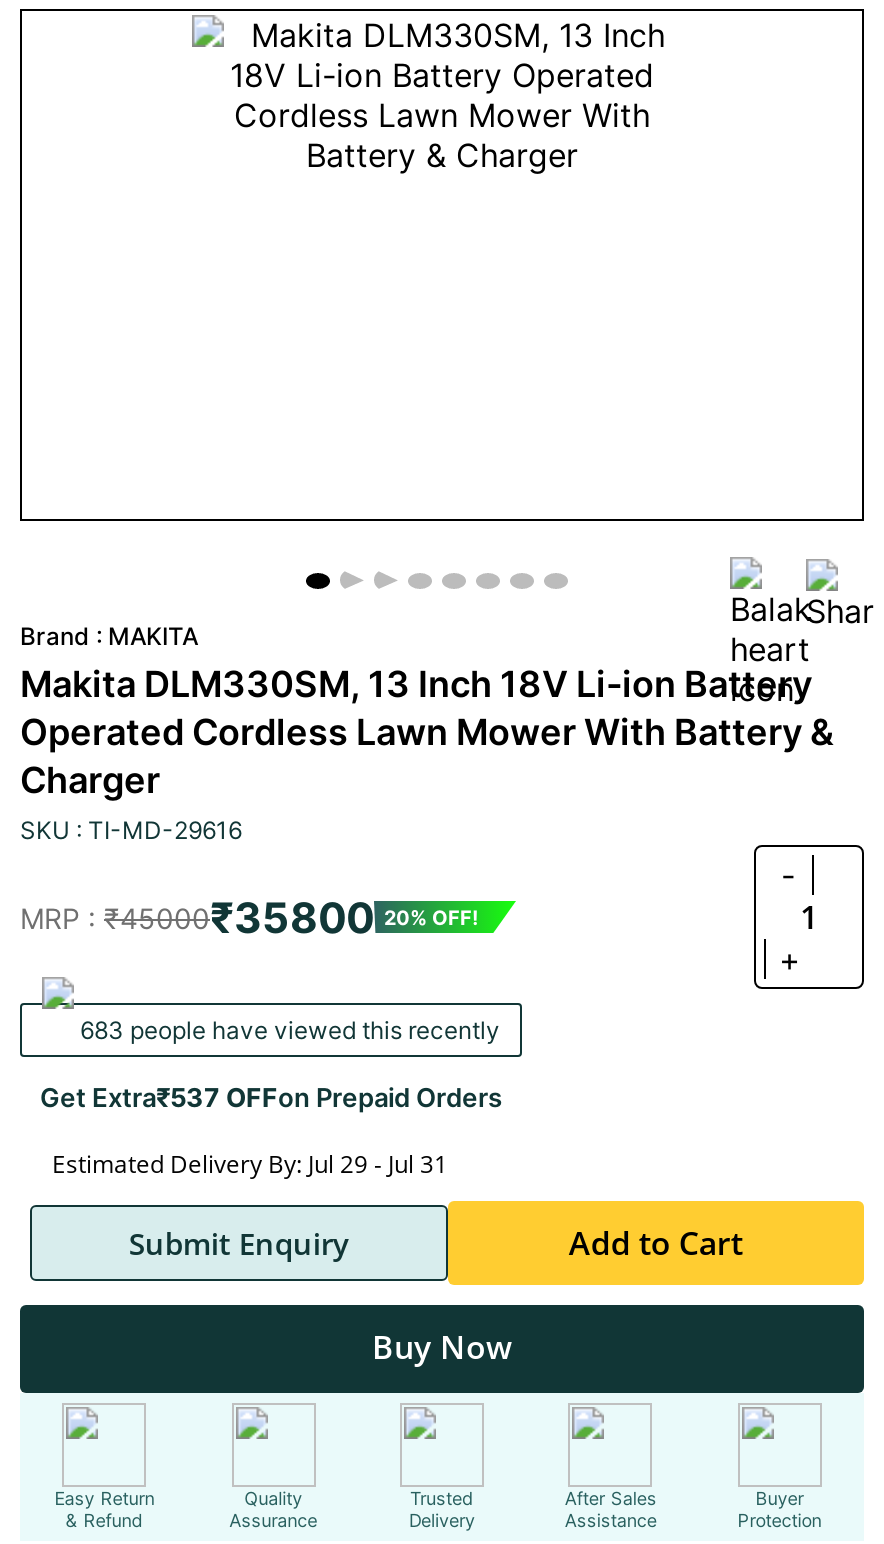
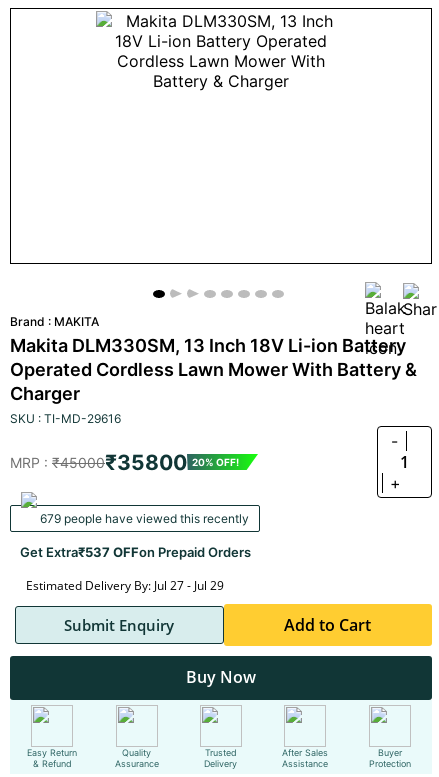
[74,1015,500,1045] 683 people have viewed this recently -> [37,511,249,526] 679 people have viewed this recently
[52,1147,448,1181] Estimated Delivery By: Jul 29 - Jul 31 -> [26,577,224,594] Estimated Delivery By: Jul 27 - Jul 29

